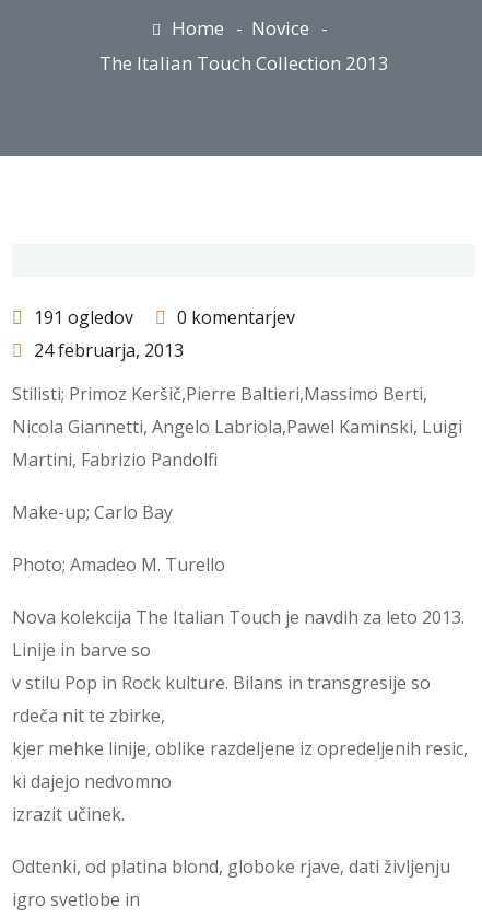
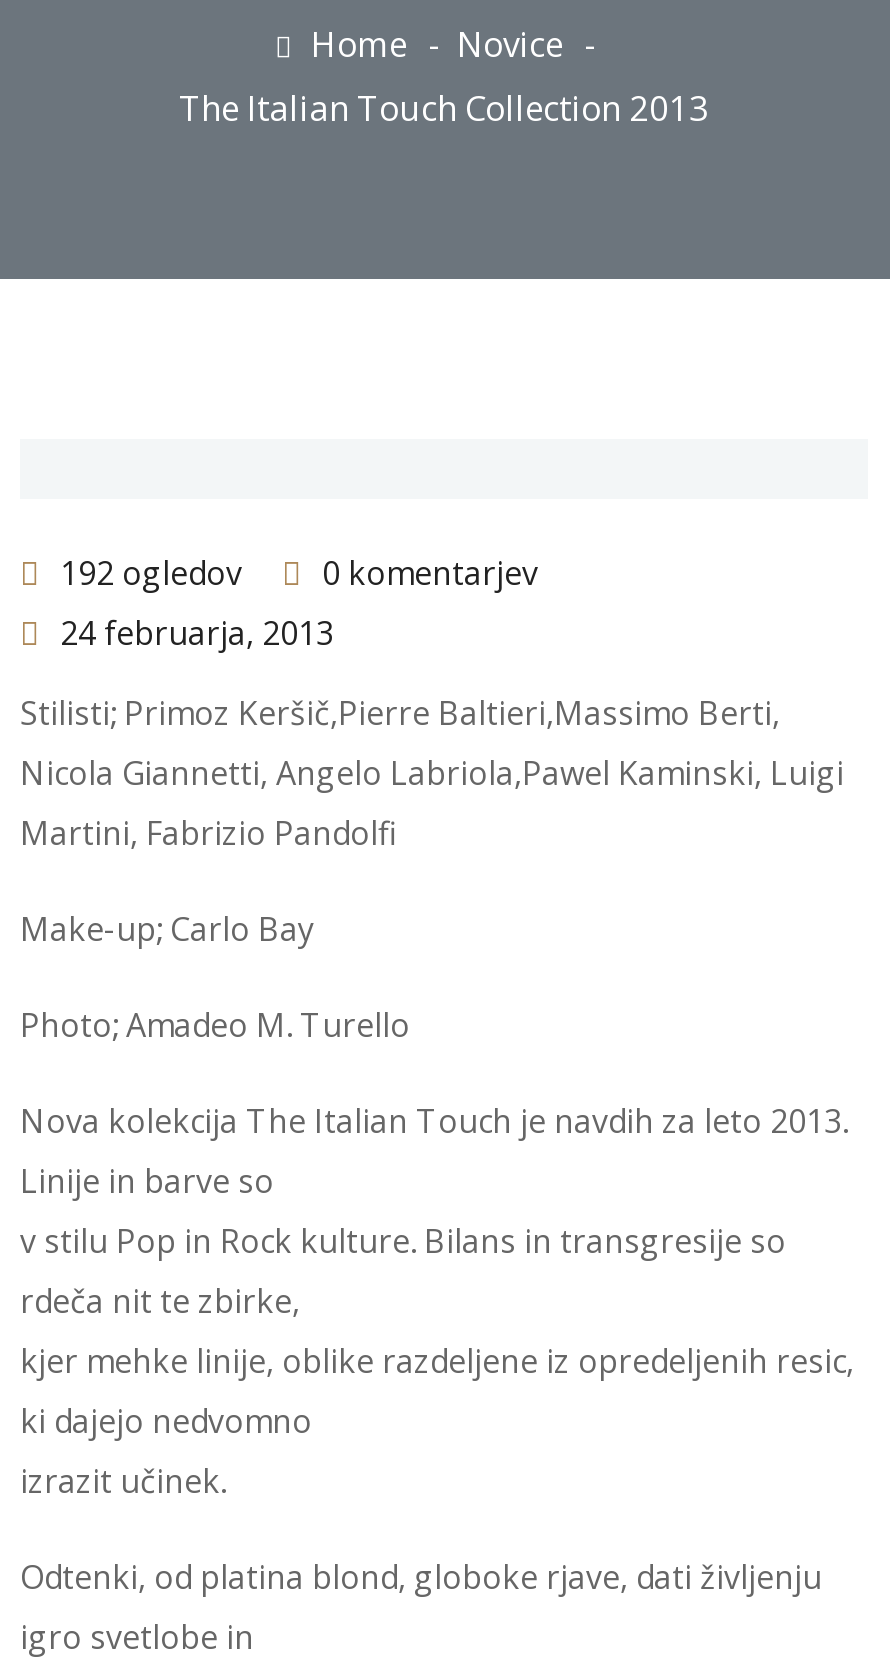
[34,305,295,329] 191 ogledov 0 komentarjev -> [60,551,538,595] 192 ogledov 0 komentarjev

